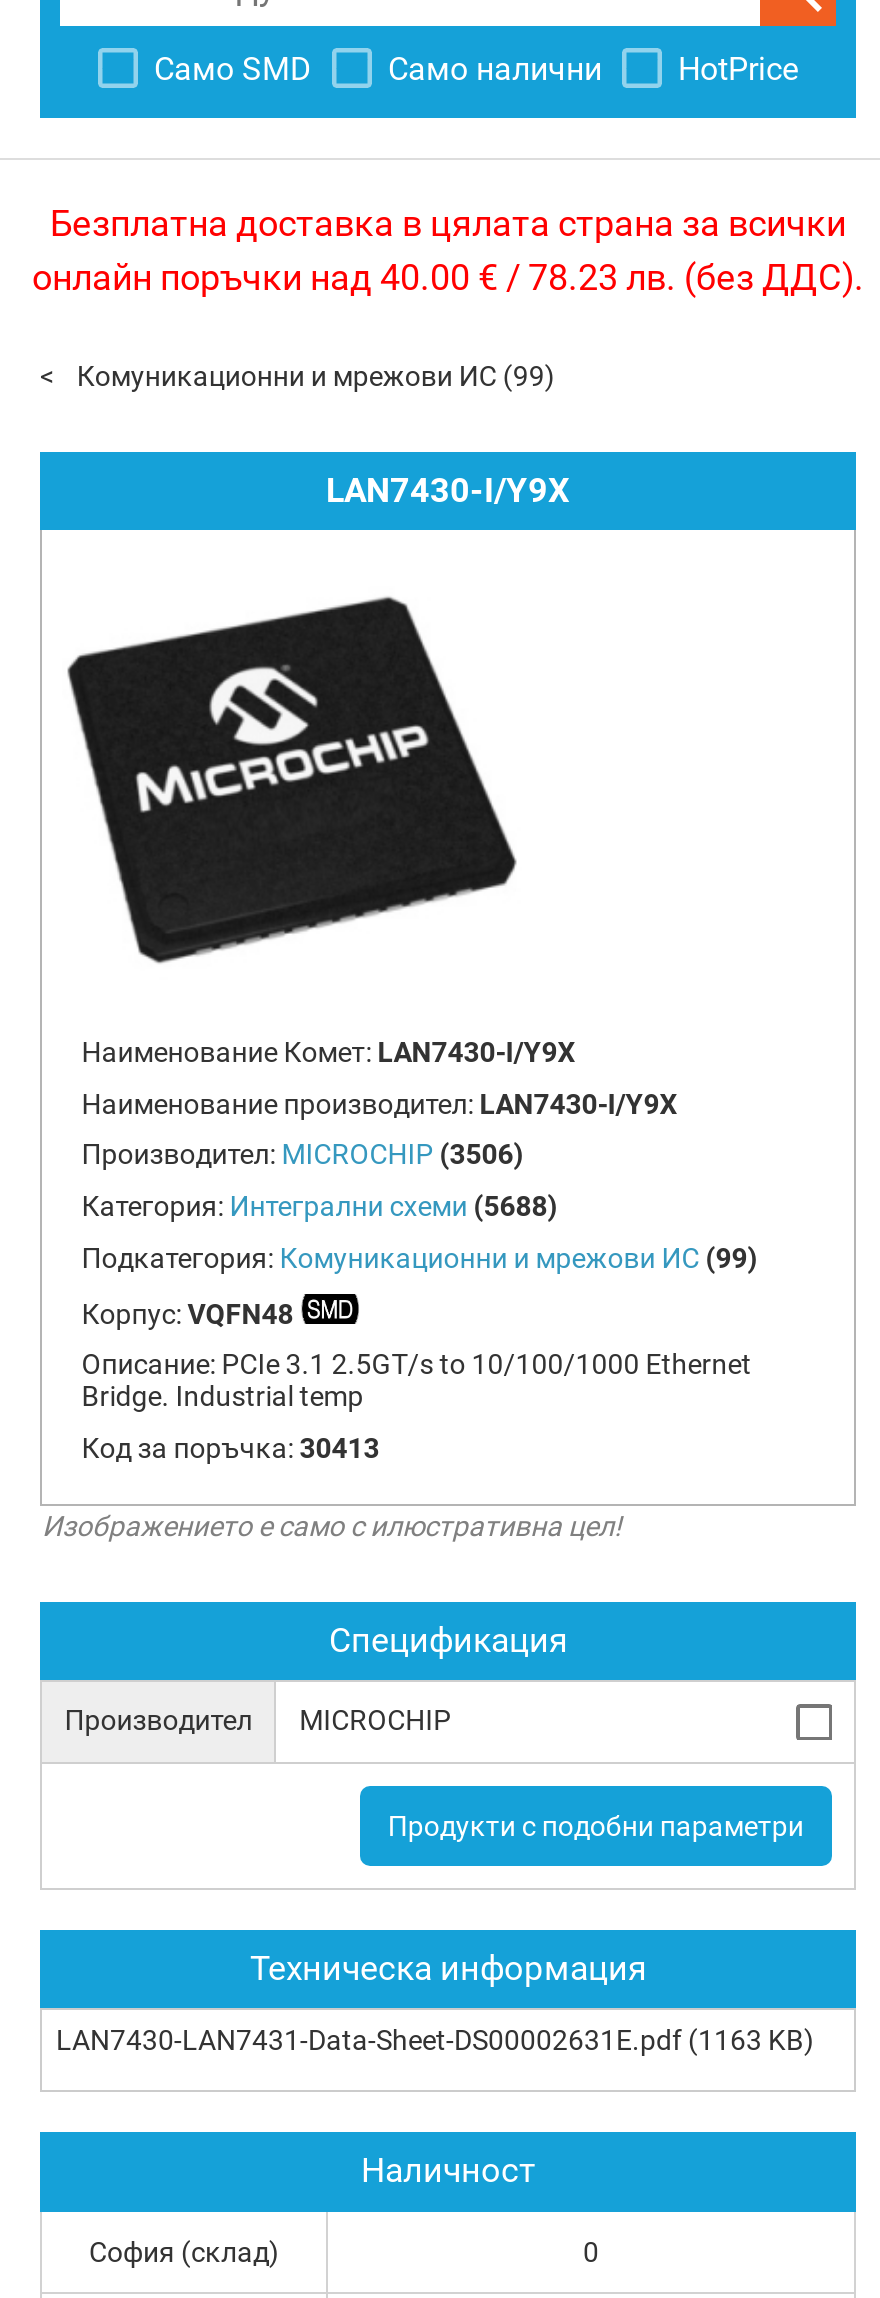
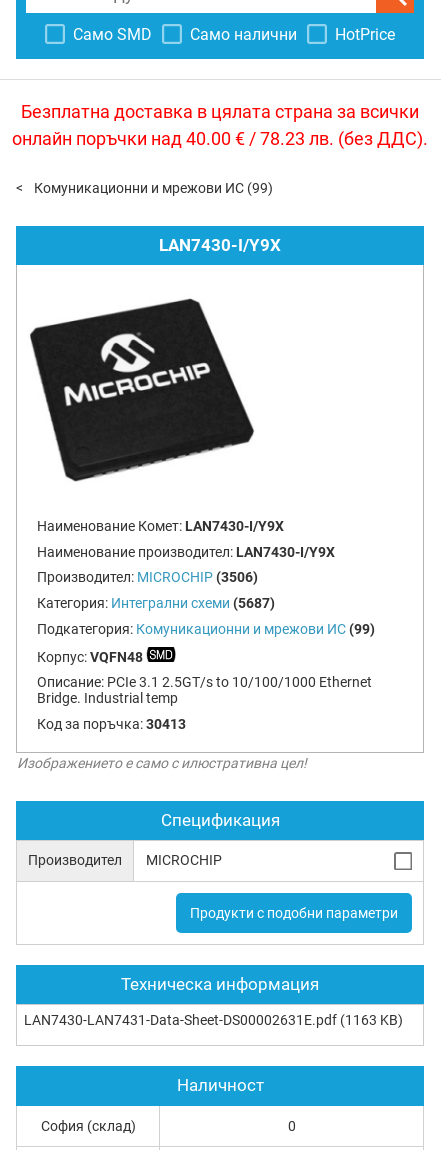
[82,1190,558,1222] Категория: Интегрални схеми (5688) -> [37,595,275,611] Категория: Интегрални схеми (5687)

